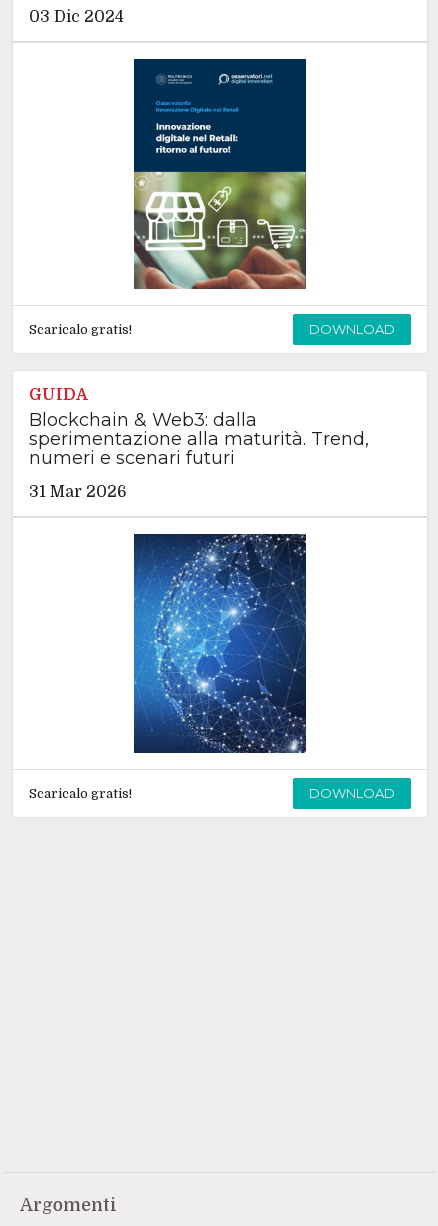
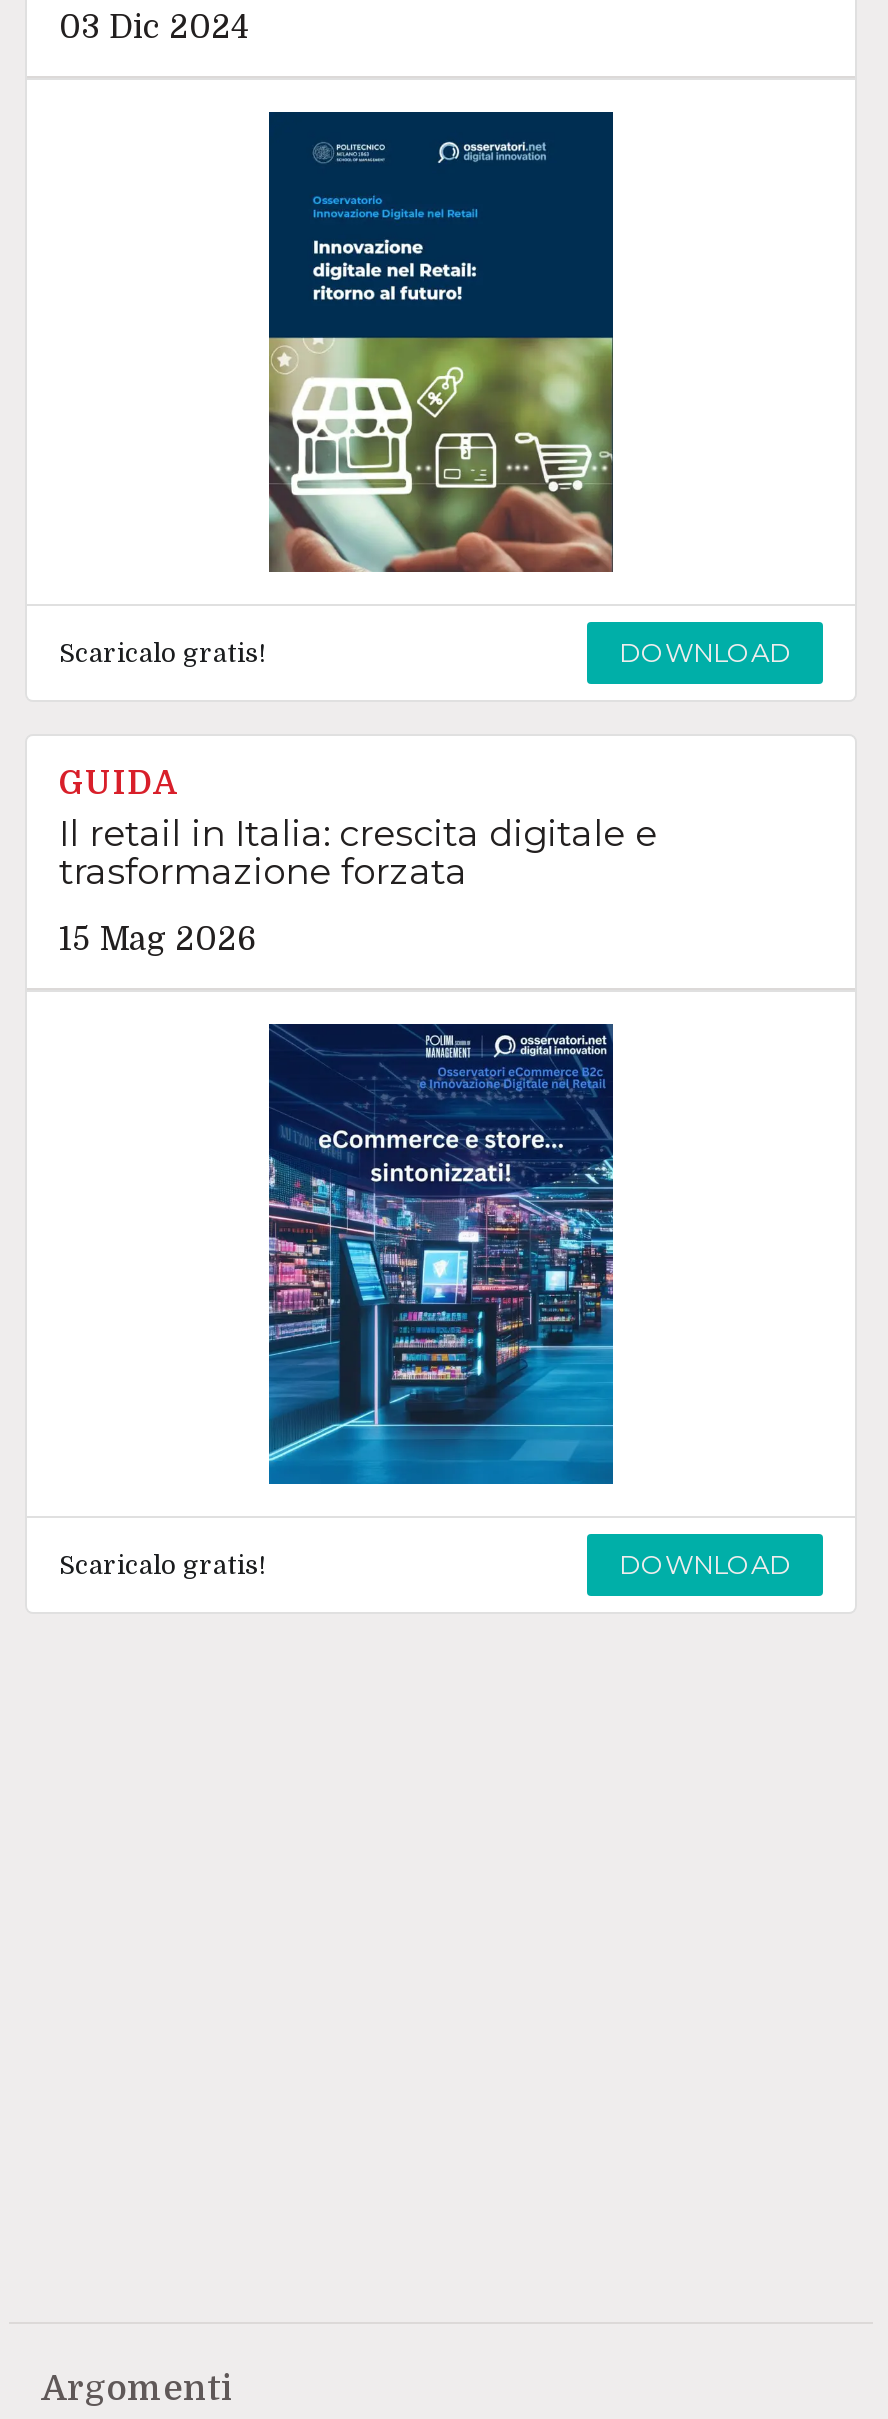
[29,409,369,469] Blockchain & Web3: dalla | sperimentazione alla maturità. Trend, | numeri e scenari futuri -> [59,812,657,894] Il retail in Italia: crescita digitale e | trasformazione forzata
[29,483,127,501] 31 Mar 2026 -> [59,922,257,958] 15 Mag 2026
[133,523,307,754] [image] -> [267,1022,615,1486] [image]

